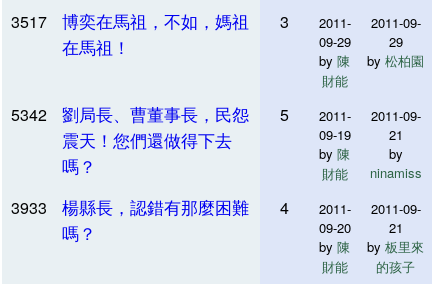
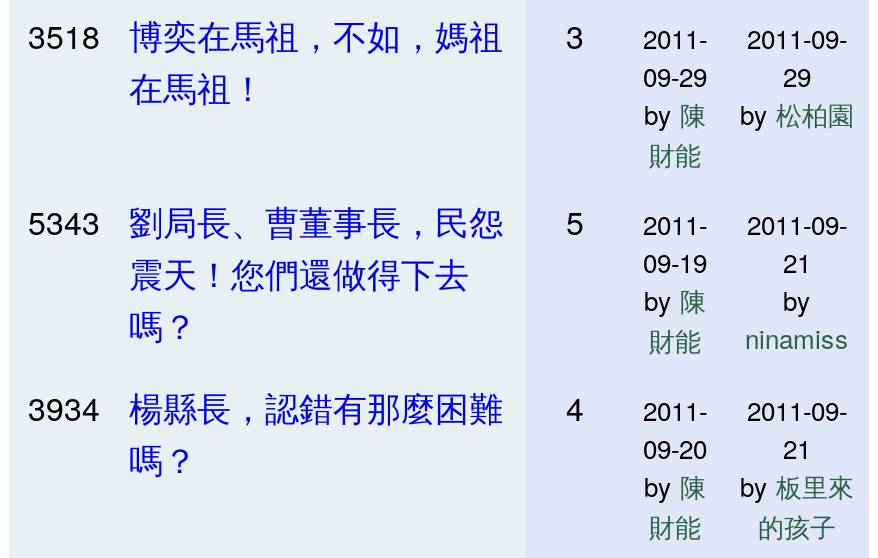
[11,8,421,33] 3517 博奕在馬祖，不如，媽祖 3 2011- 2011-09- -> [28,9,847,59] 3518 博奕在馬祖，不如，媽祖 3 2011- 2011-09-
[11,101,421,126] 5342 劉局長、曹董事長，民怨 5 2011- 2011-09- -> [28,195,847,245] 5343 劉局長、曹董事長，民怨 5 2011- 2011-09-
[11,194,421,219] 3933 楊縣長，認錯有那麼困難 4 2011- 2011-09- -> [28,381,847,431] 3934 楊縣長，認錯有那麼困難 4 2011- 2011-09-

